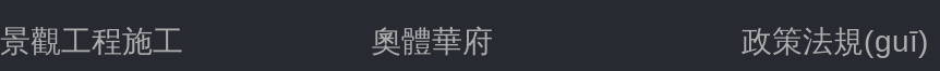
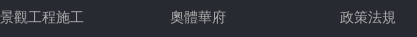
[742,24,929,59] 政策法規(guī) -> [340,9,396,25] 政策法規

